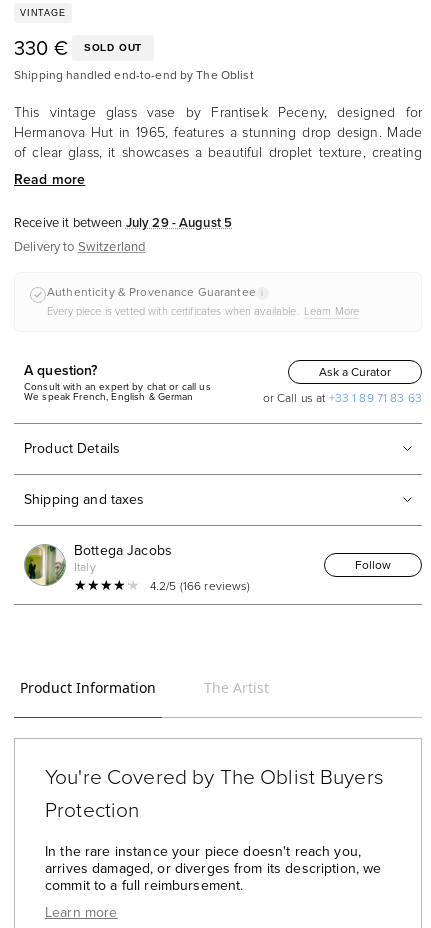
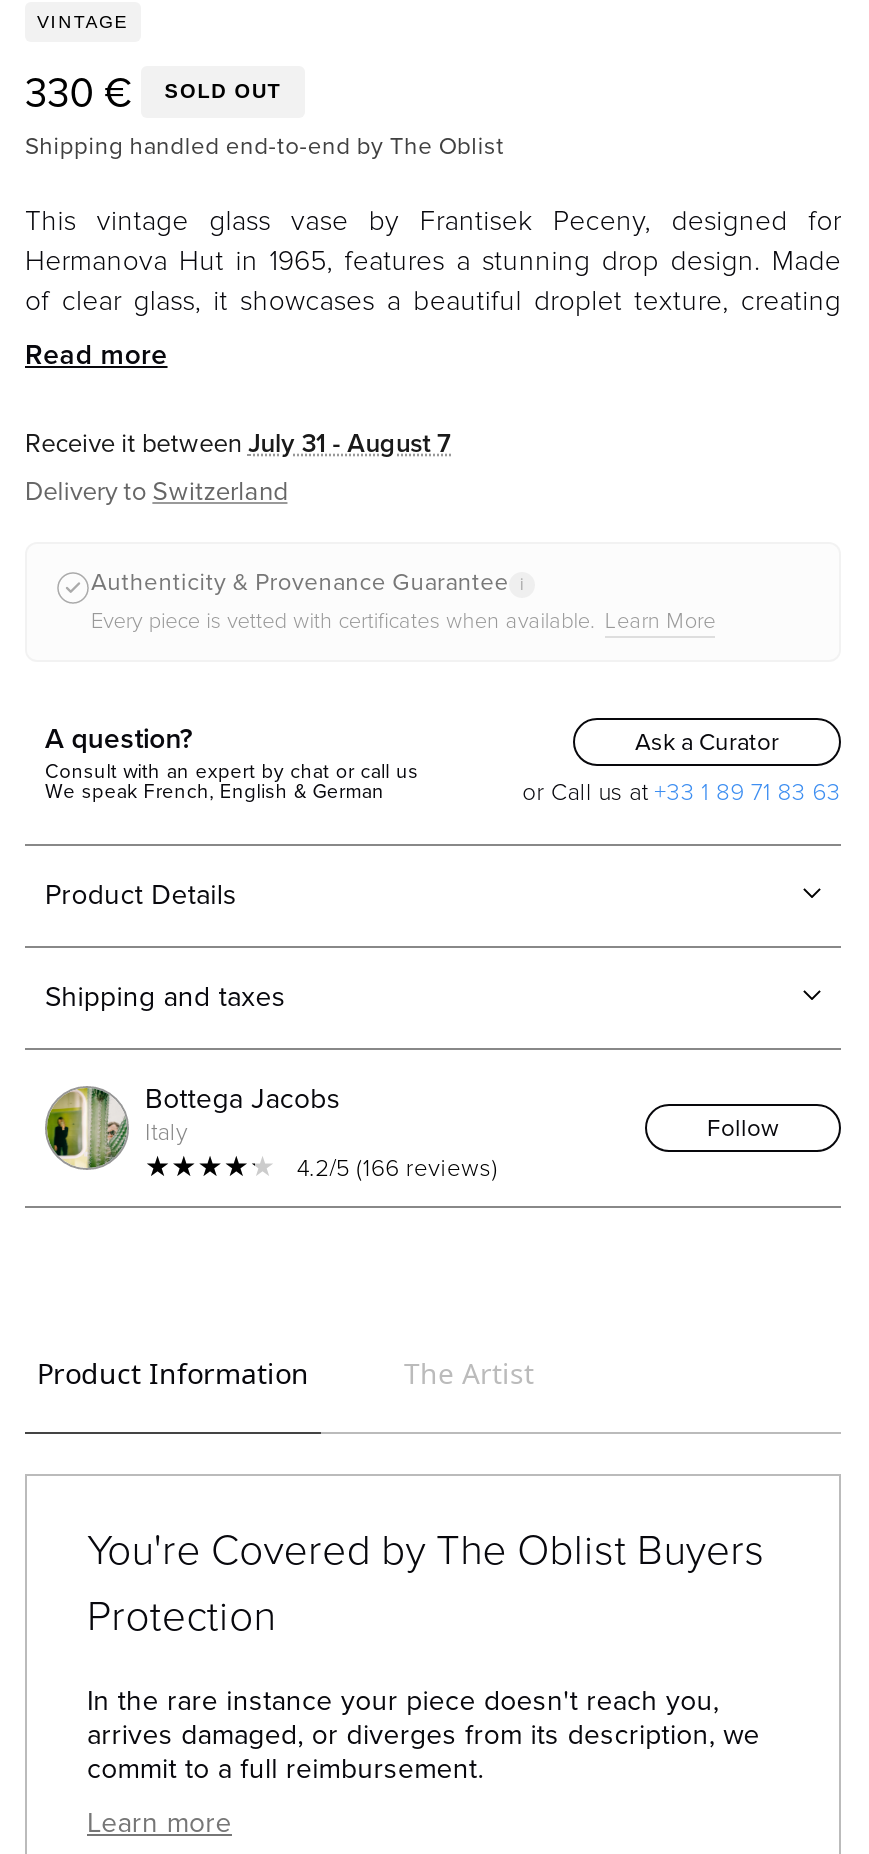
[14,213,232,232] Receive it between July 29 - August 5 -> [25,425,451,463] Receive it between July 31 - August 7

